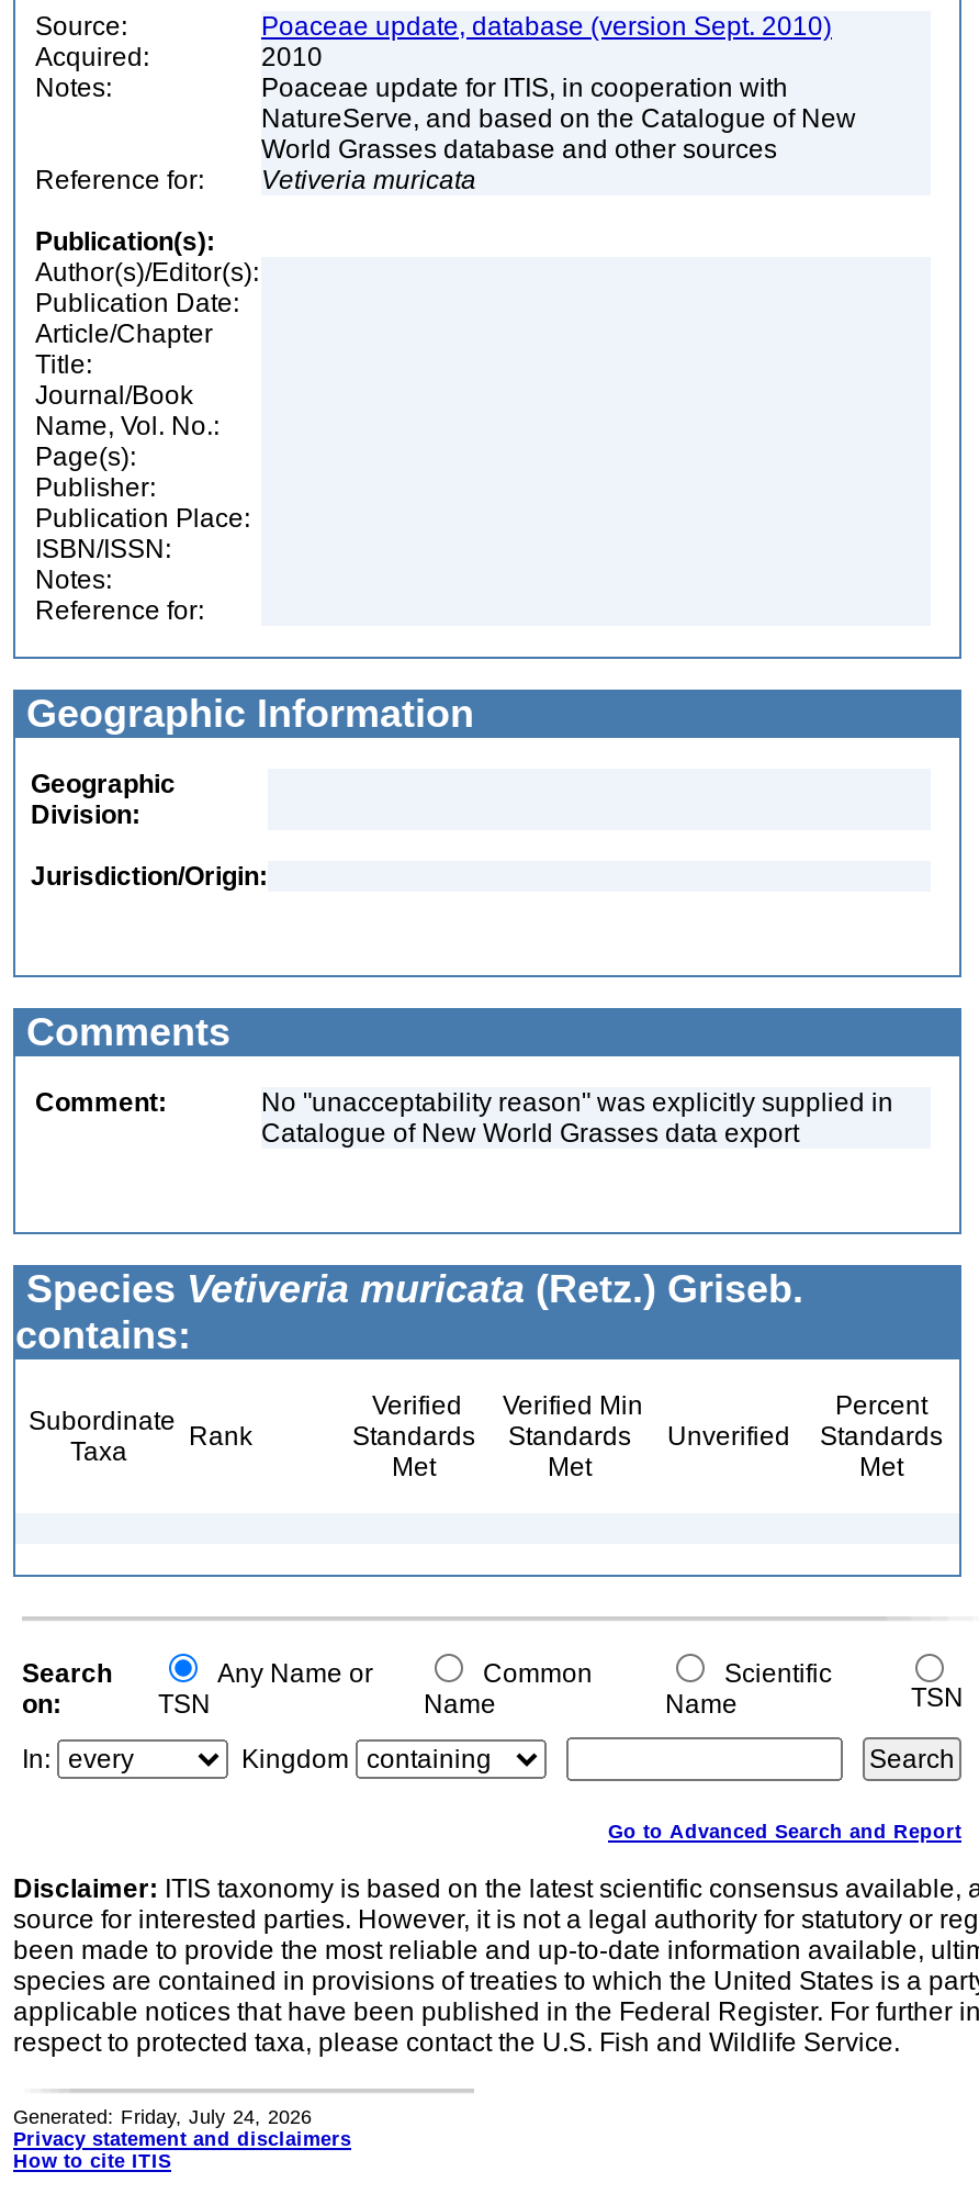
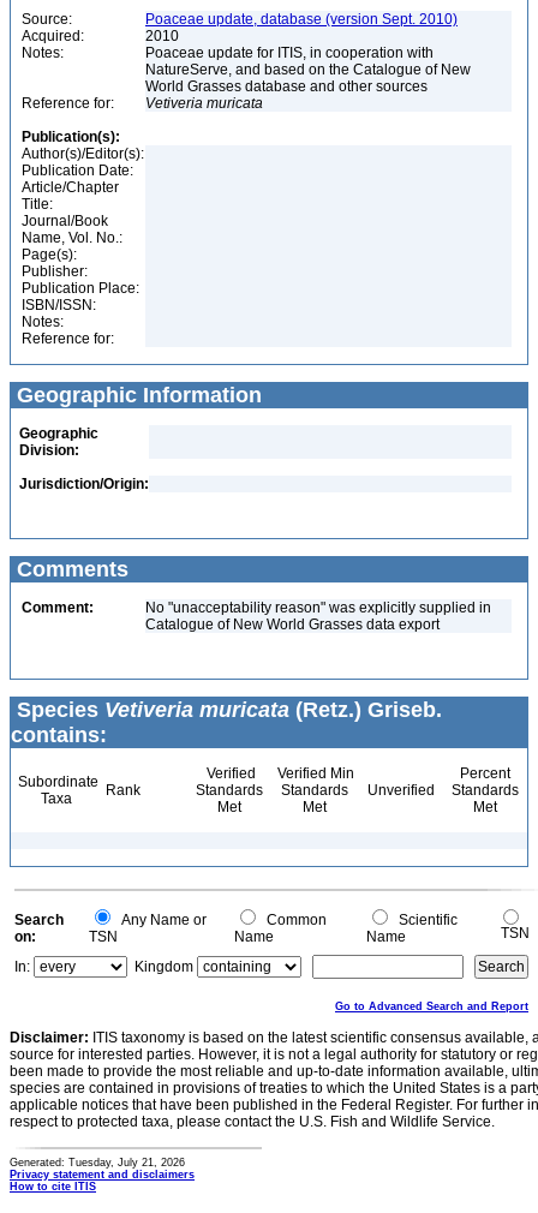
[13,2106,312,2128] Generated: Friday, July 24, 2026 -> [10,1157,185,1169] Generated: Tuesday, July 21, 2026

